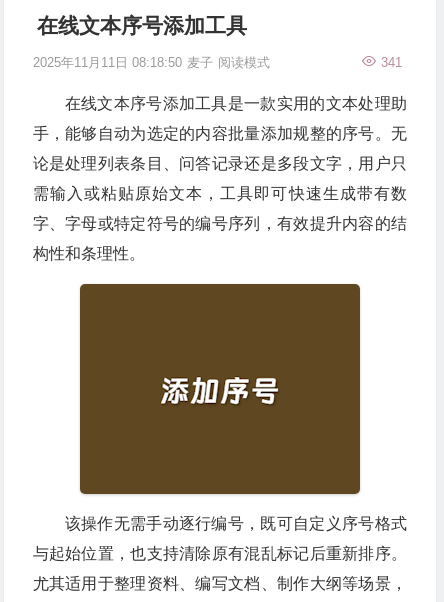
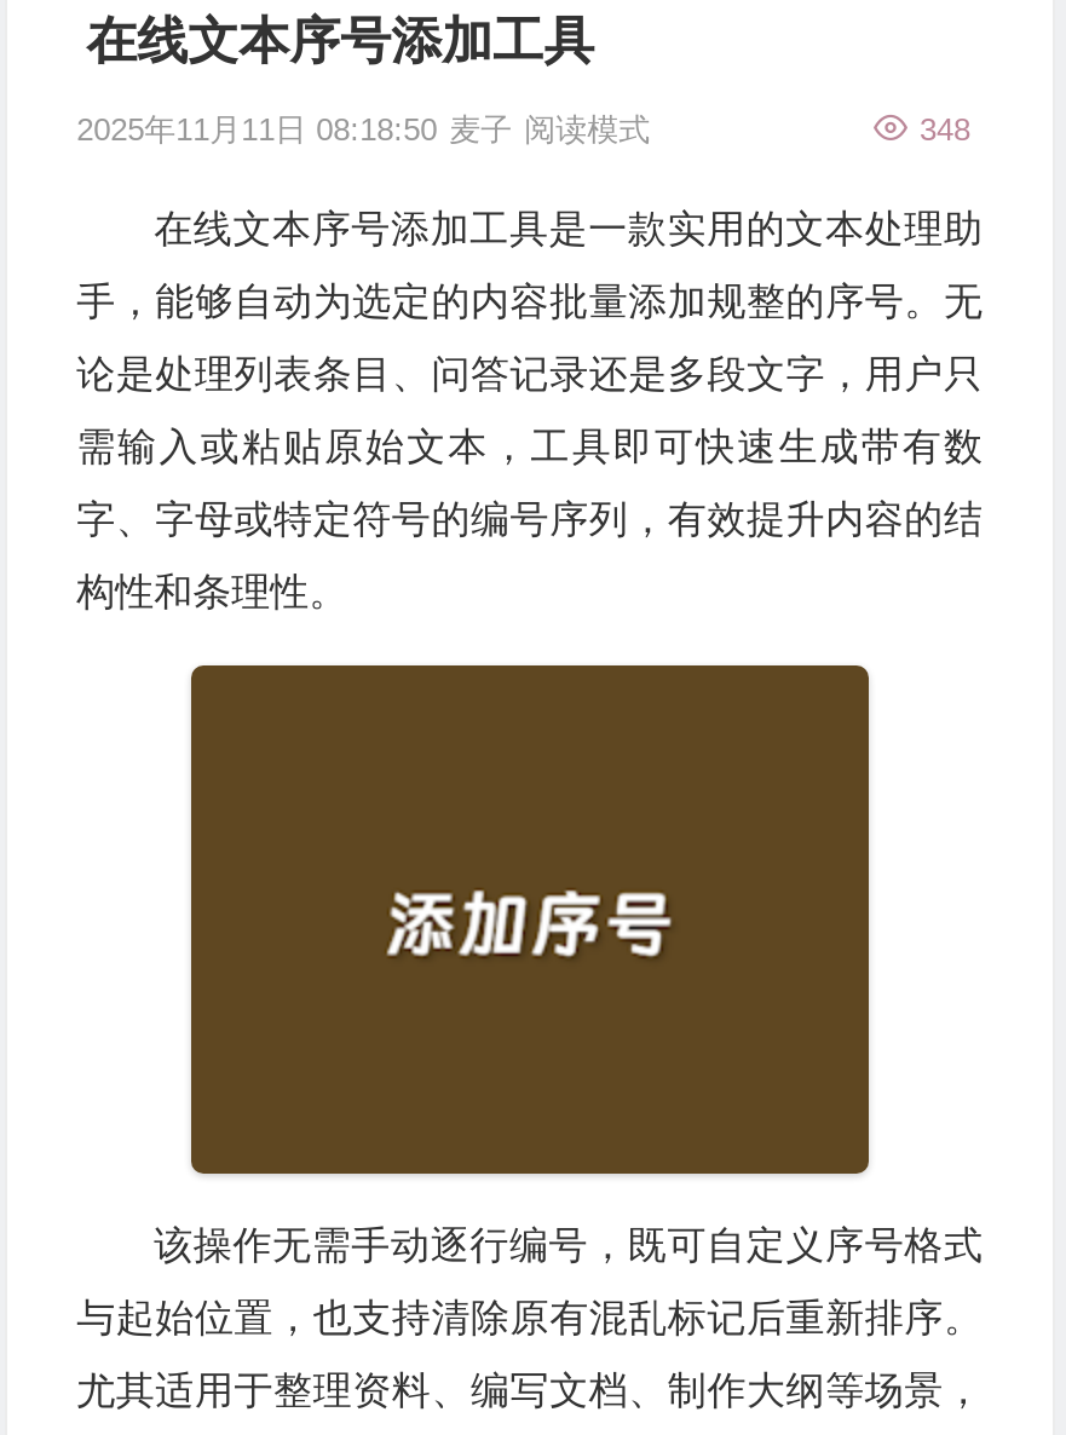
[381,55,402,70] 341 -> [920,111,970,148] 348

